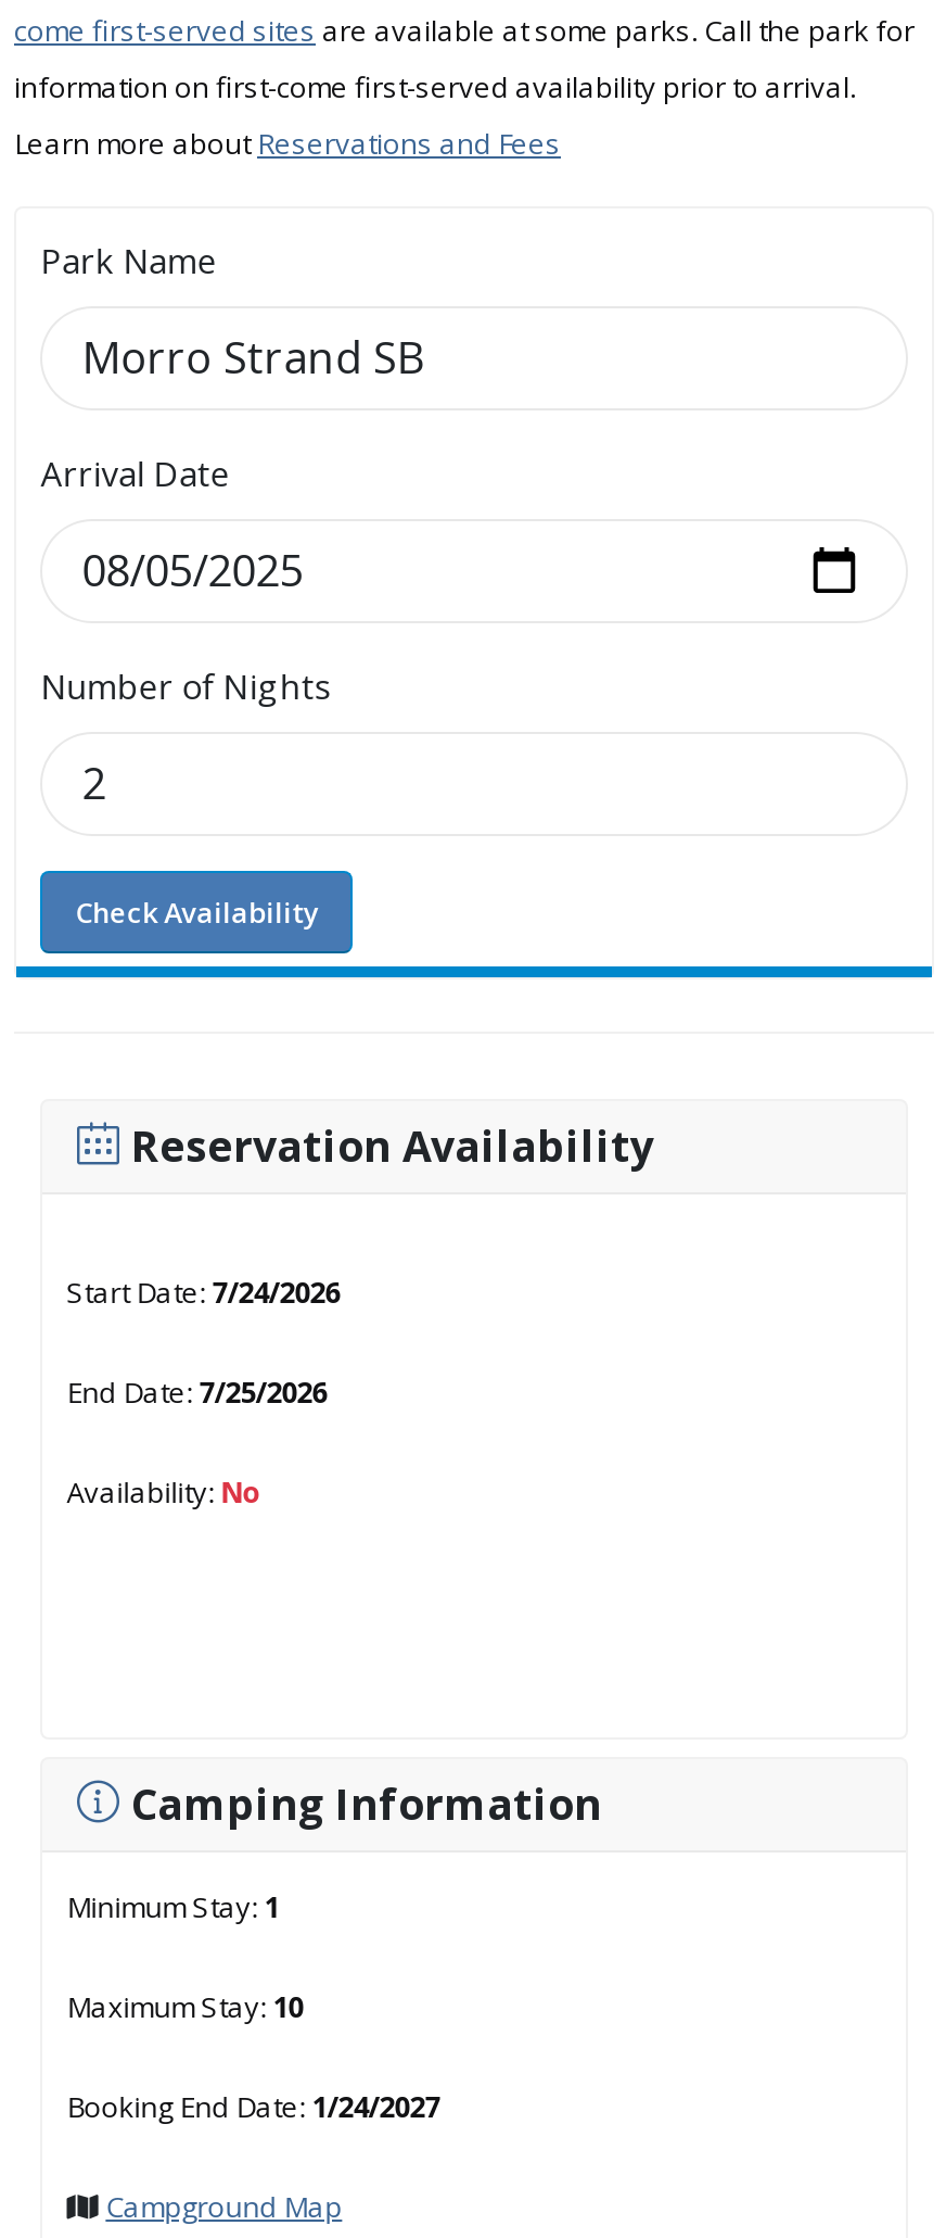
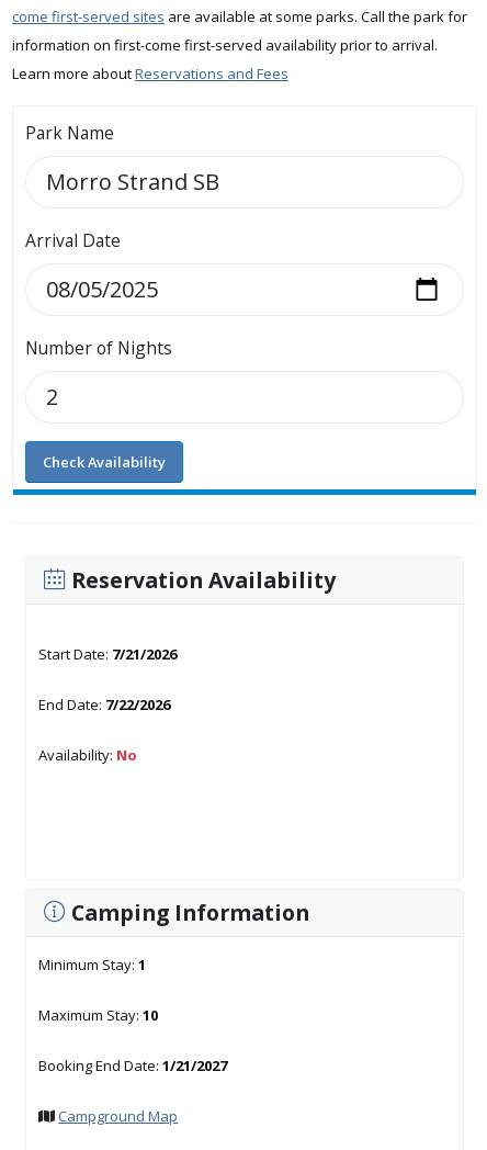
[67,1272,340,1311] Start Date: 7/24/2026 -> [39,644,177,663] Start Date: 7/21/2026
[67,1372,327,1411] End Date: 7/25/2026 -> [39,694,170,714] End Date: 7/22/2026
[67,2086,440,2125] Booking End Date: 1/24/2027 -> [39,1055,227,1075] Booking End Date: 1/21/2027

